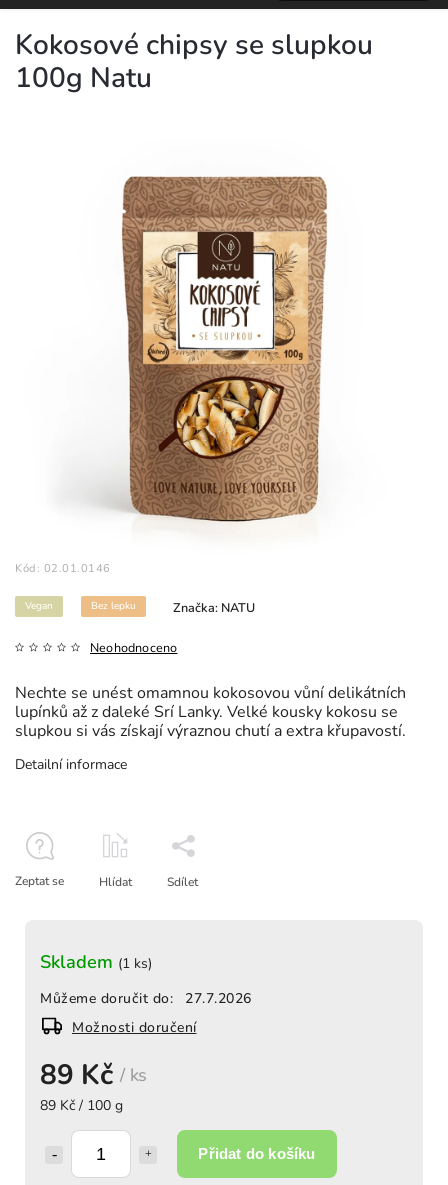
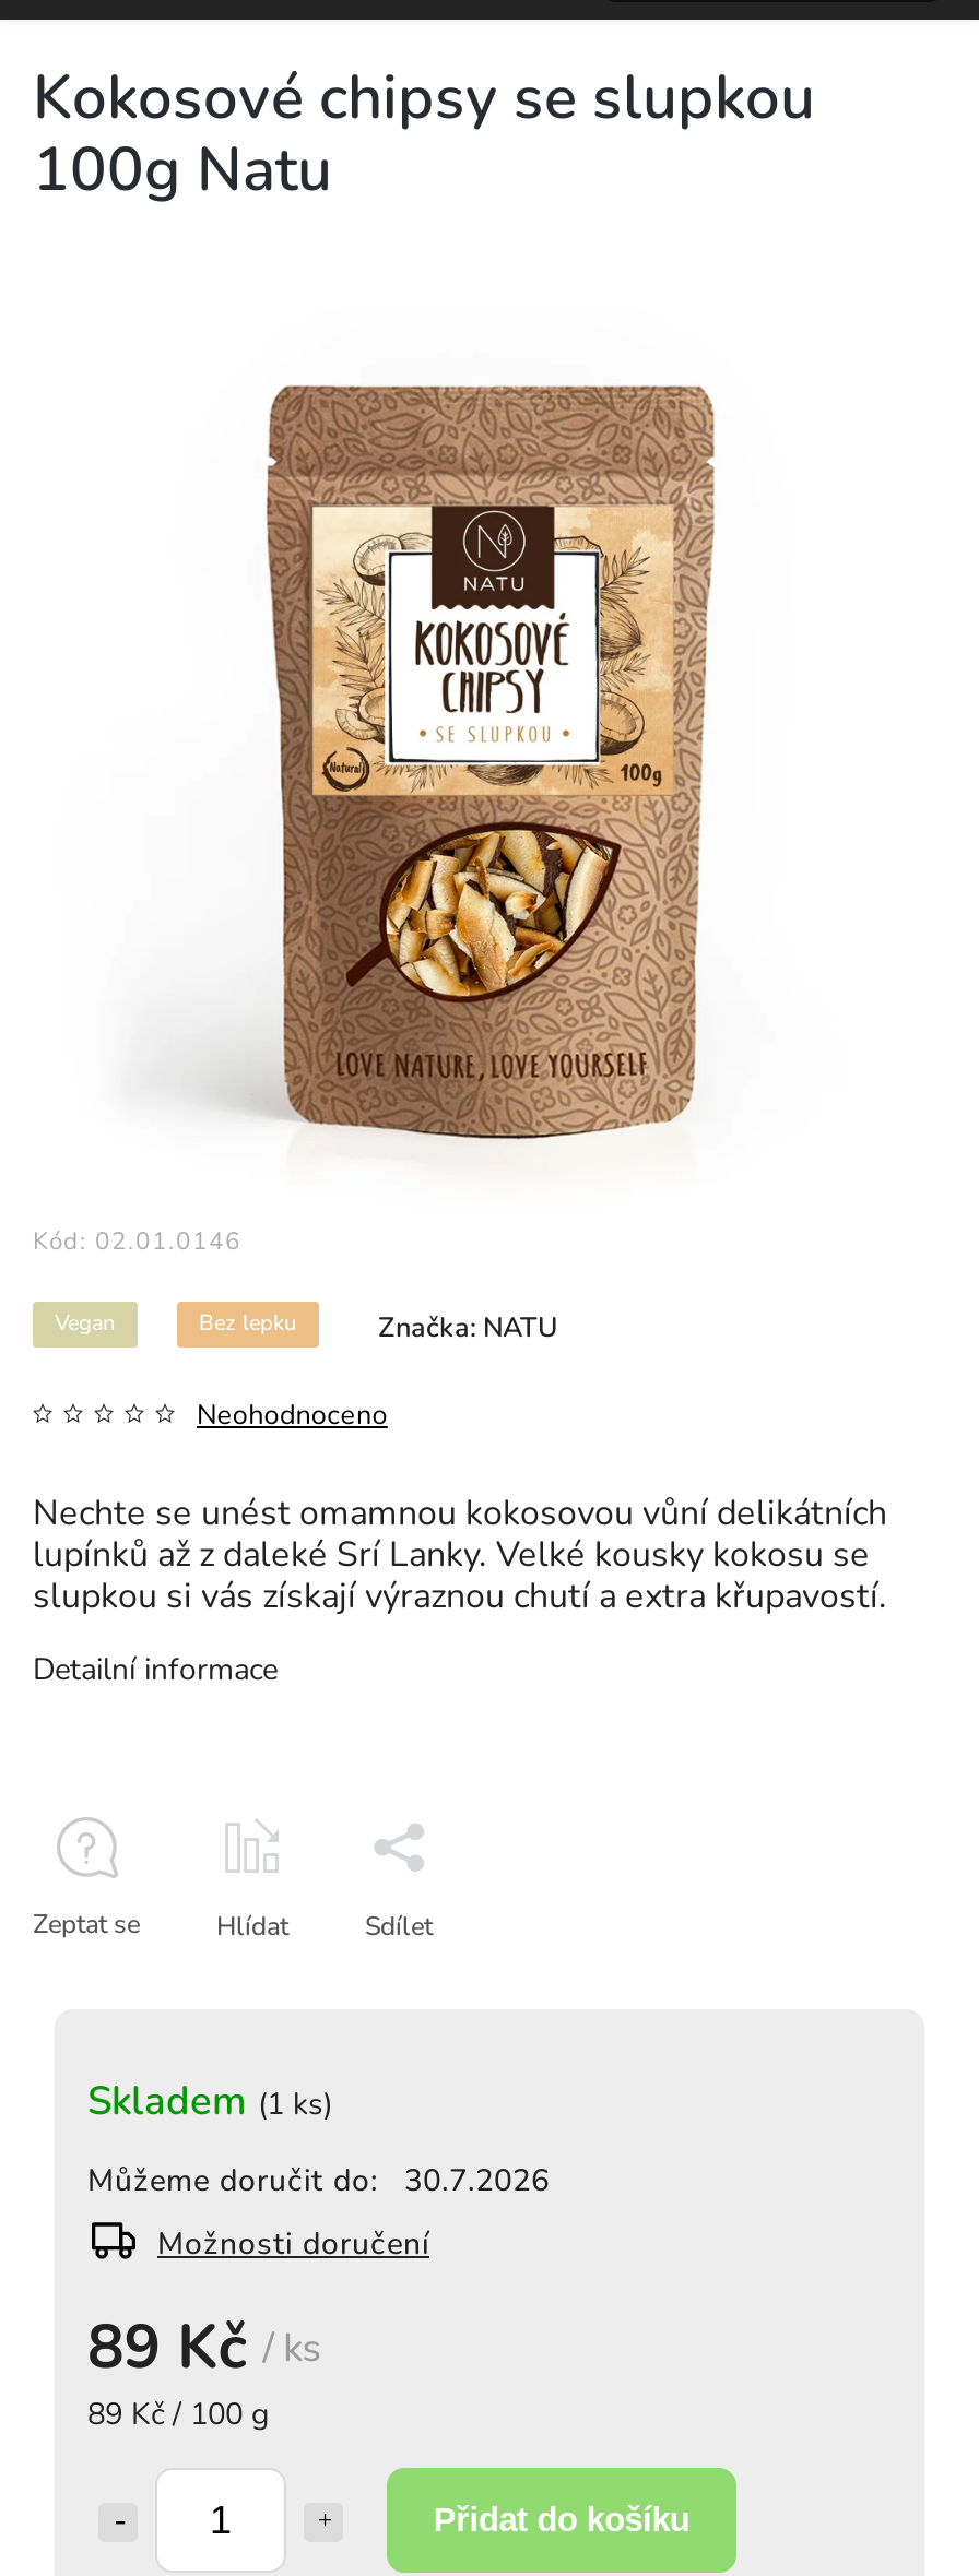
[40,989,251,1008] Můžeme doručit do: 27.7.2026 -> [87,2161,550,2202] Můžeme doručit do: 30.7.2026

